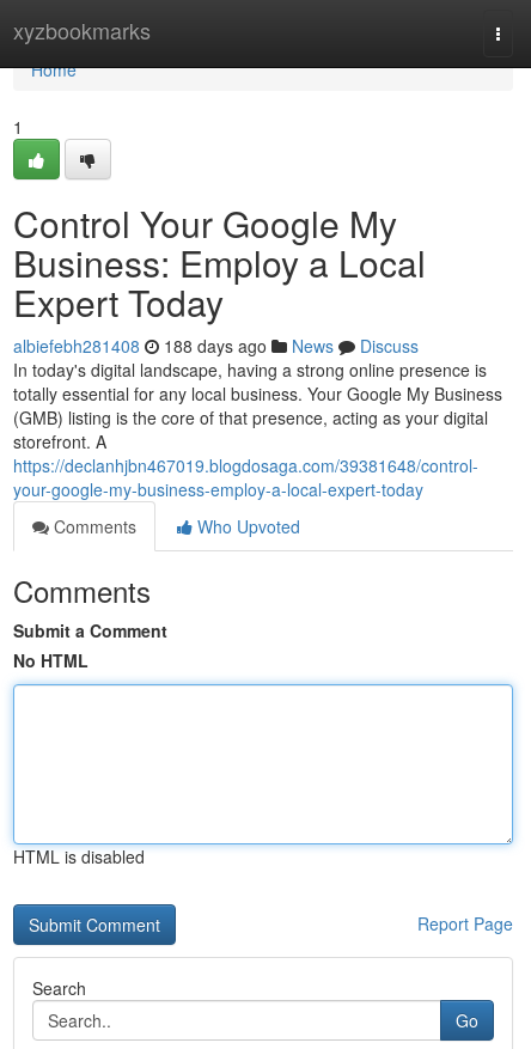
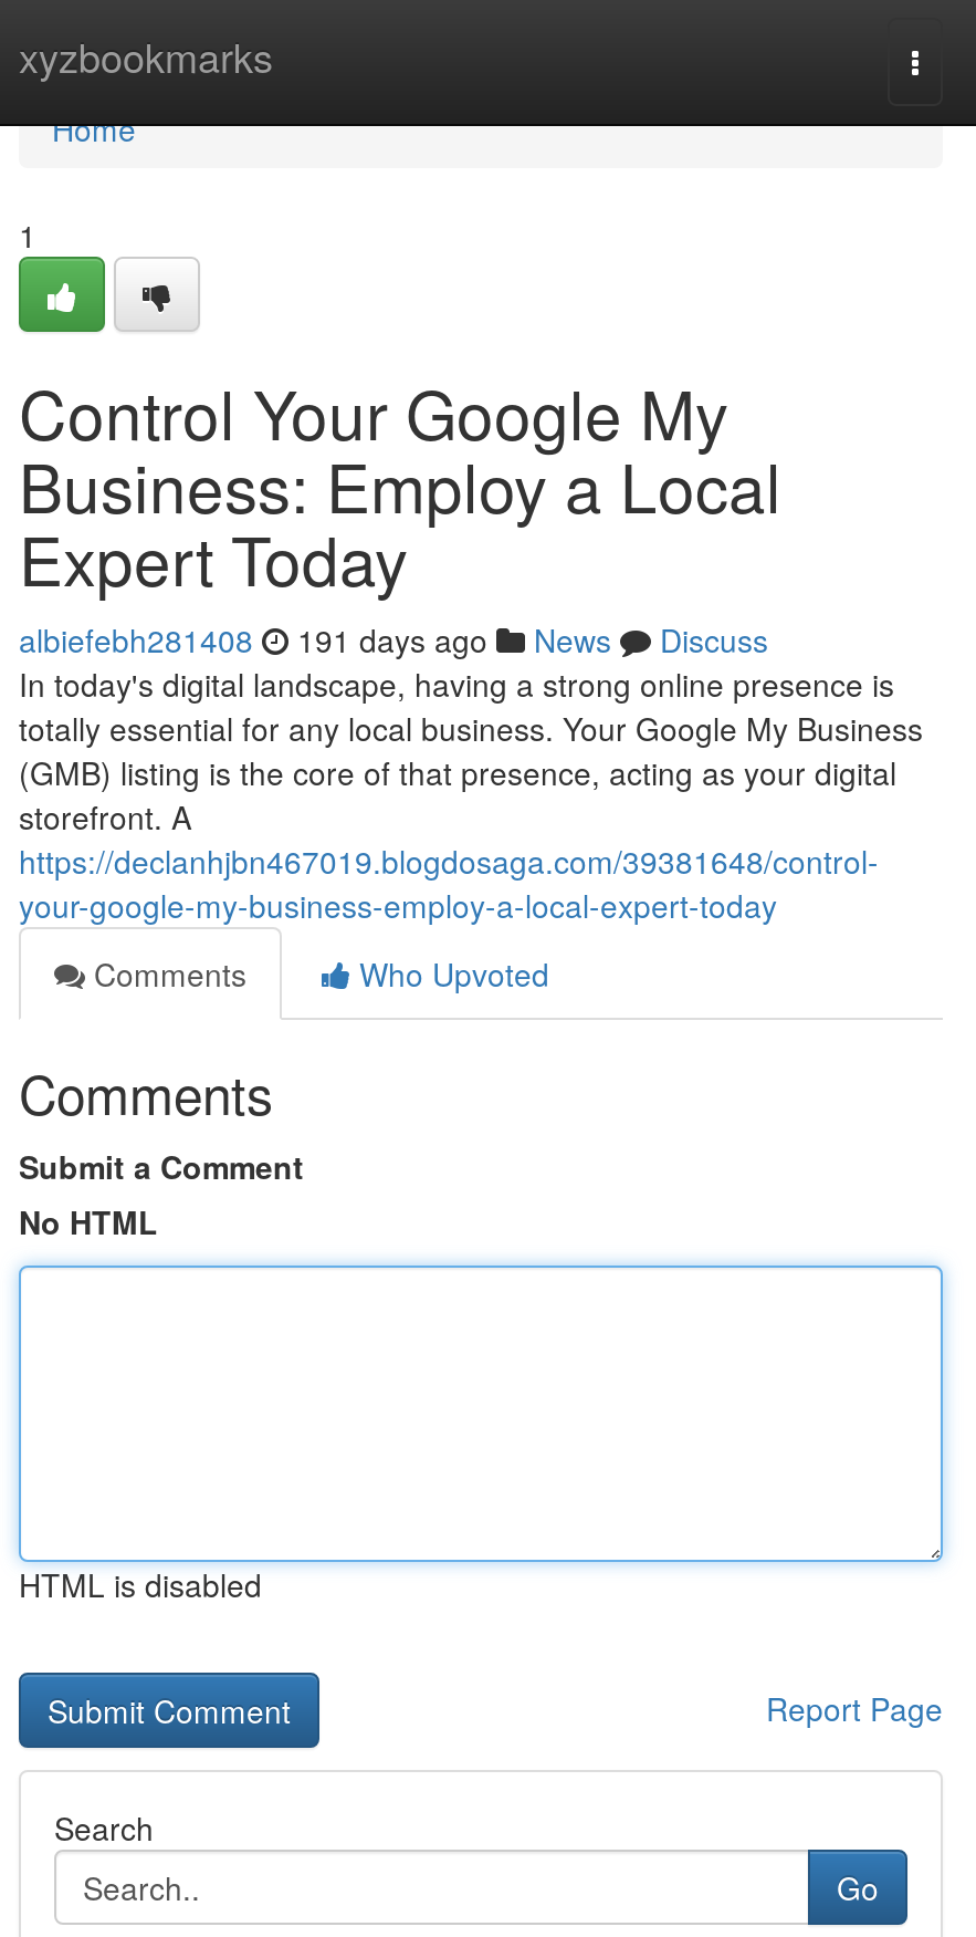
[13,334,419,358] albiefebh281408 188 days ago News Discuss -> [19,617,768,662] albiefebh281408 191 days ago News Discuss

